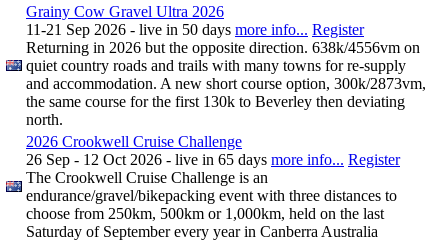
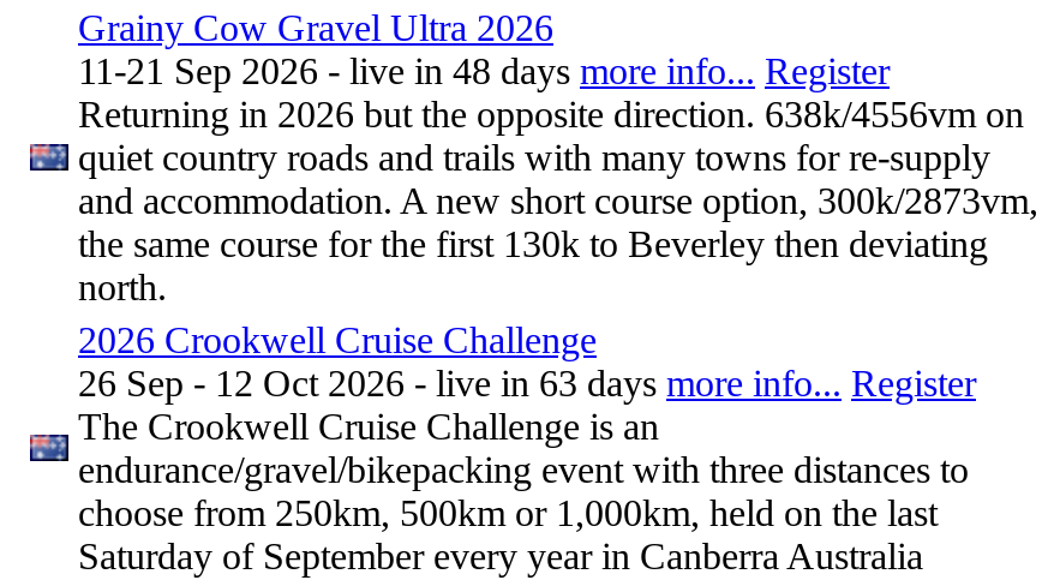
[26,21,364,38] 11‑21 Sep 2026 - live in 50 days more info... Register -> [78,51,890,92] 11‑21 Sep 2026 - live in 48 days more info... Register
[26,151,400,168] 26 Sep ‑ 12 Oct 2026 - live in 65 days more info... Register -> [78,364,976,404] 26 Sep ‑ 12 Oct 2026 - live in 63 days more info... Register

